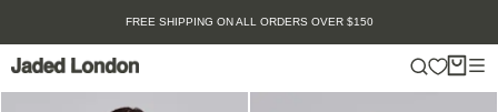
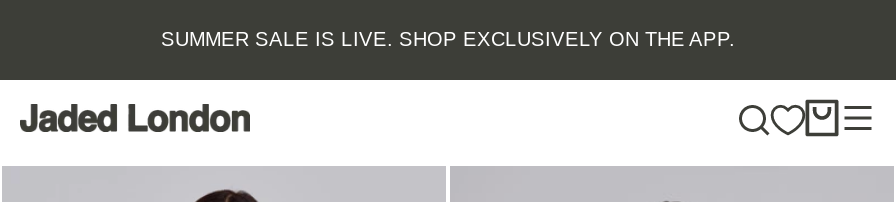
[125,16,373,28] FREE SHIPPING ON ALL ORDERS OVER $150 -> [161,28,735,50] SUMMER SALE IS LIVE. SHOP EXCLUSIVELY ON THE APP.

